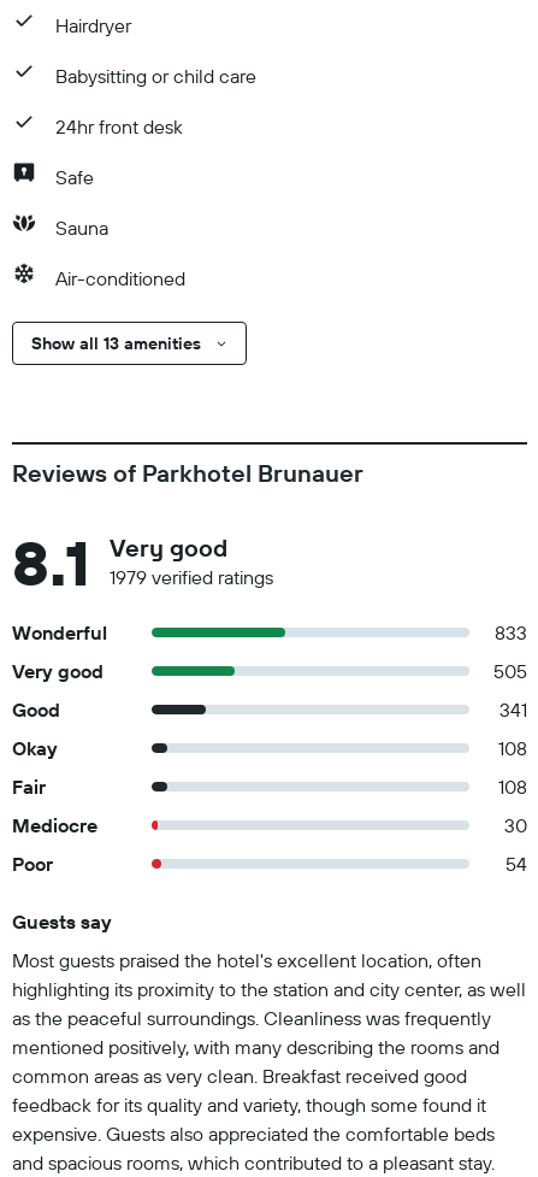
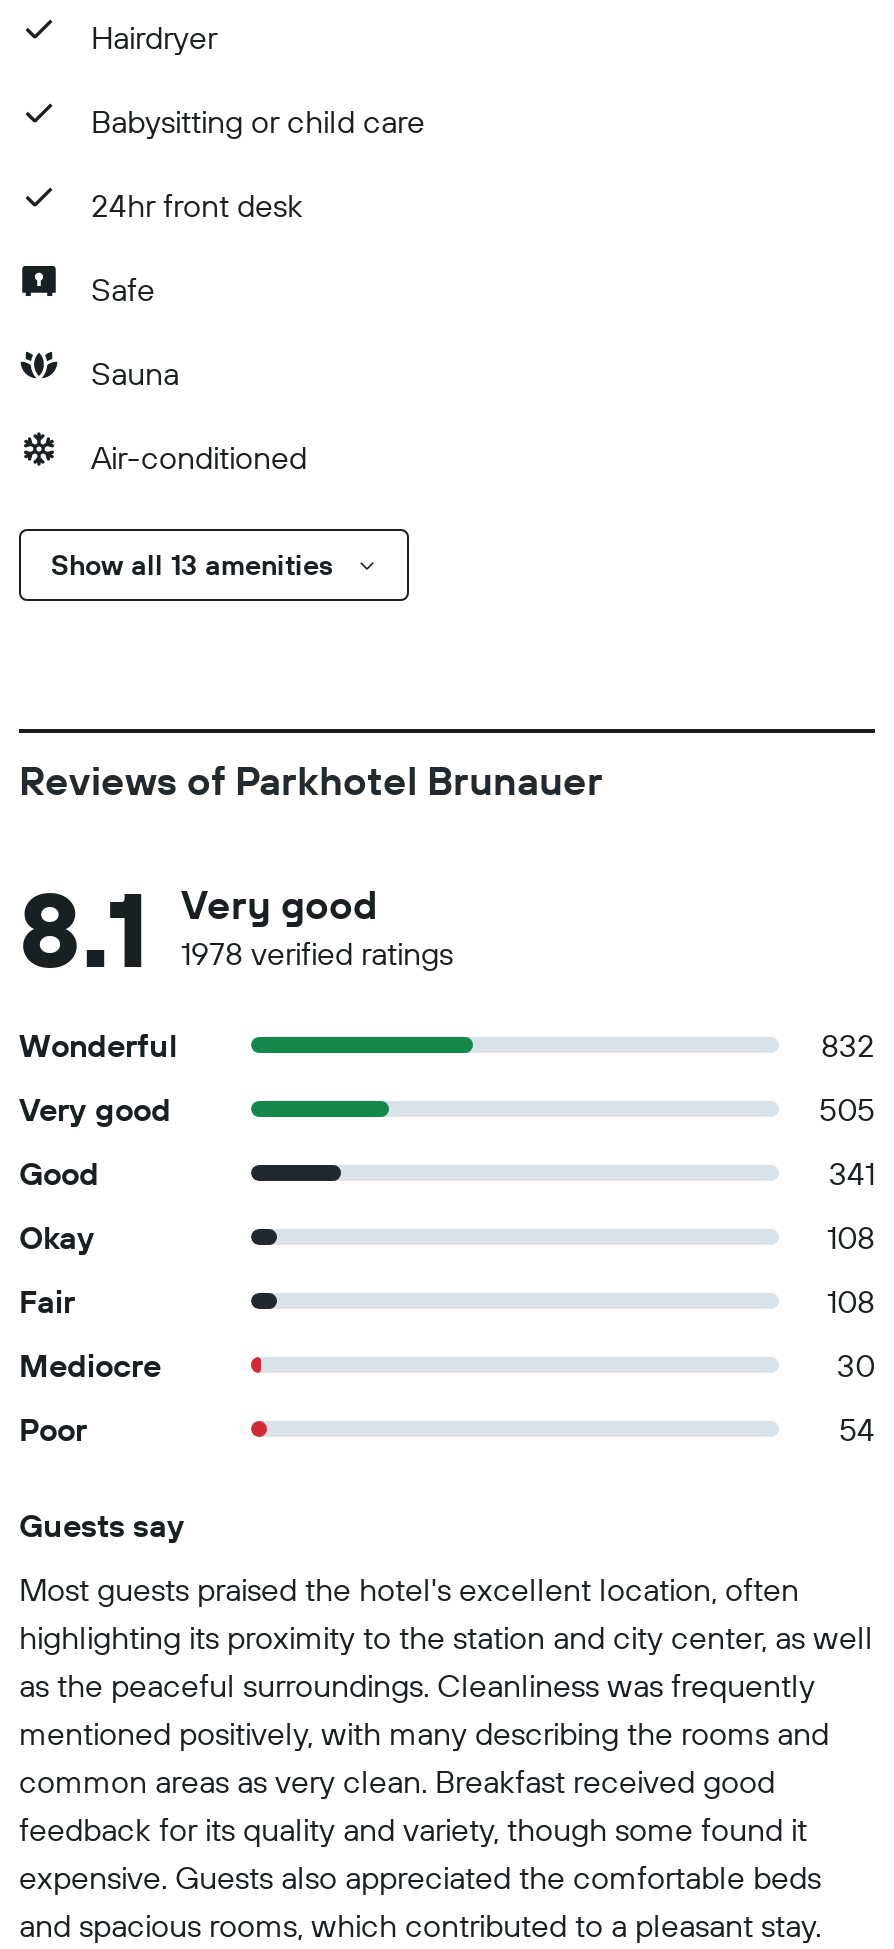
[110,565,273,589] 1979 verified ratings -> [181,933,453,973] 1978 verified ratings
[495,620,527,645] 833 -> [821,1025,875,1065] 832

